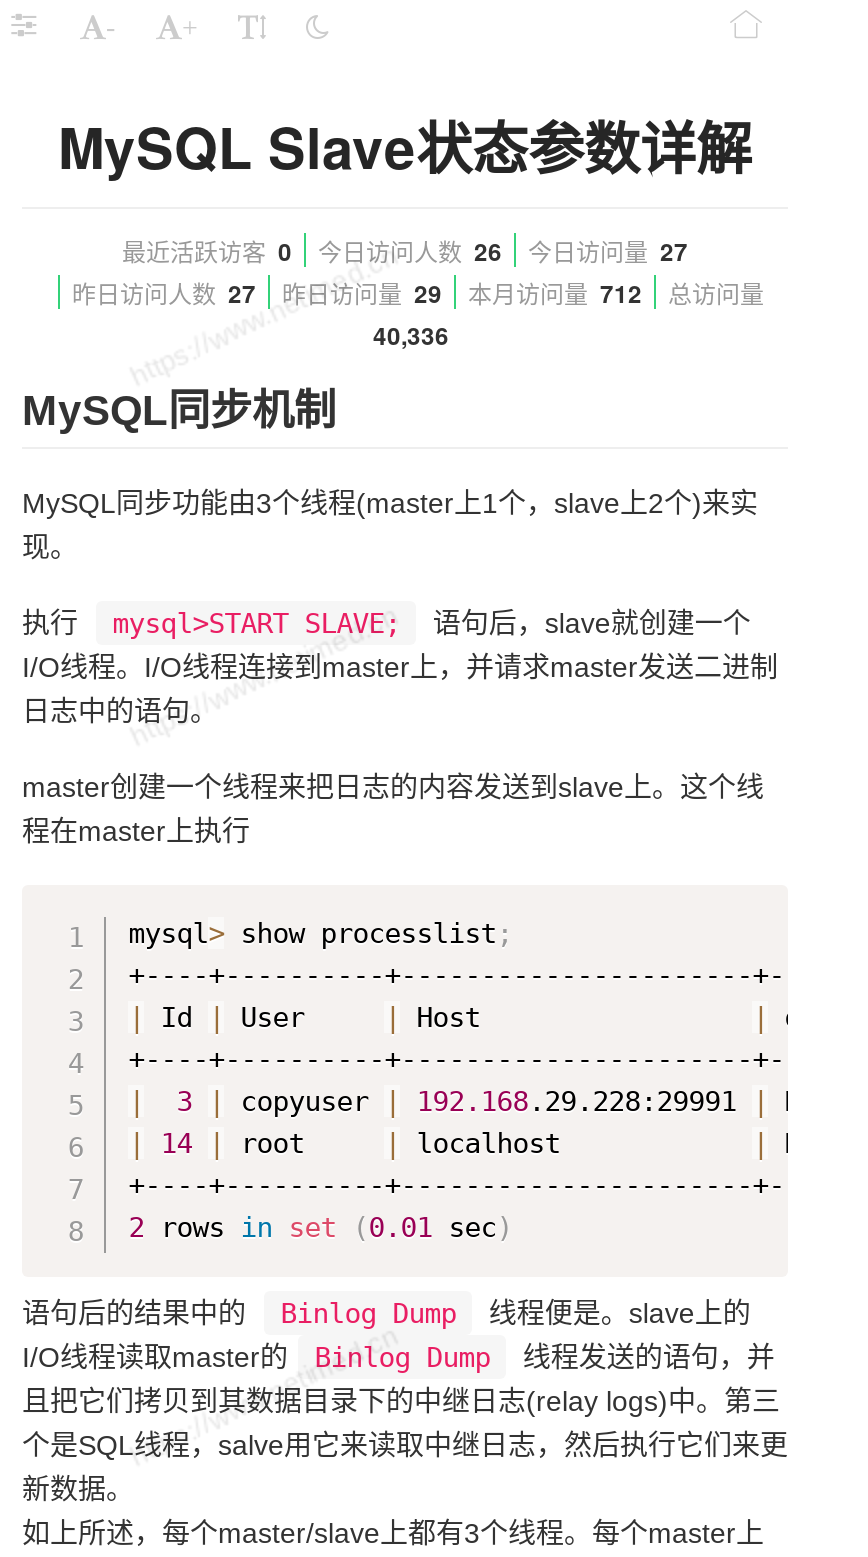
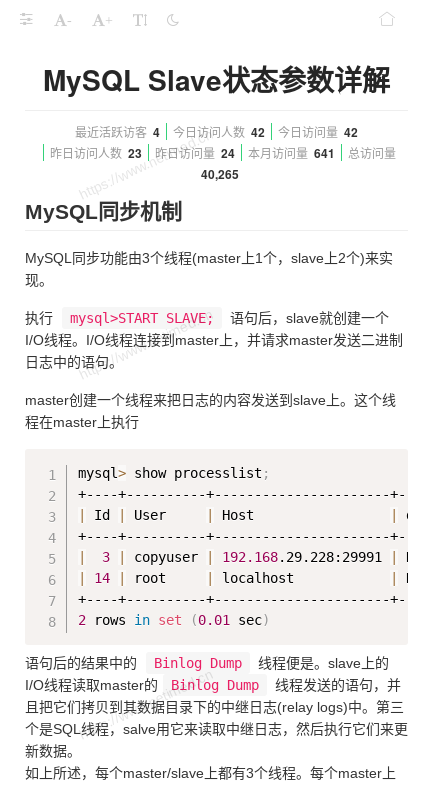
[122,233,292,269] 最近活跃访客 0 -> [75,123,160,141] 最近活跃访客 4
[318,233,502,269] 今日访问人数 26 -> [173,123,265,141] 今日访问人数 42
[528,233,688,269] 今日访问量 27 -> [278,123,358,141] 今日访问量 42
[72,275,256,311] 昨日访问人数 27 -> [50,144,142,162] 昨日访问人数 23
[282,275,442,311] 昨日访问量 29 -> [155,144,235,162] 昨日访问量 24
[468,275,642,311] 本月访问量 712 -> [248,144,335,162] 本月访问量 641
[373,317,449,353] 40,336 -> [200,165,238,183] 40,265

